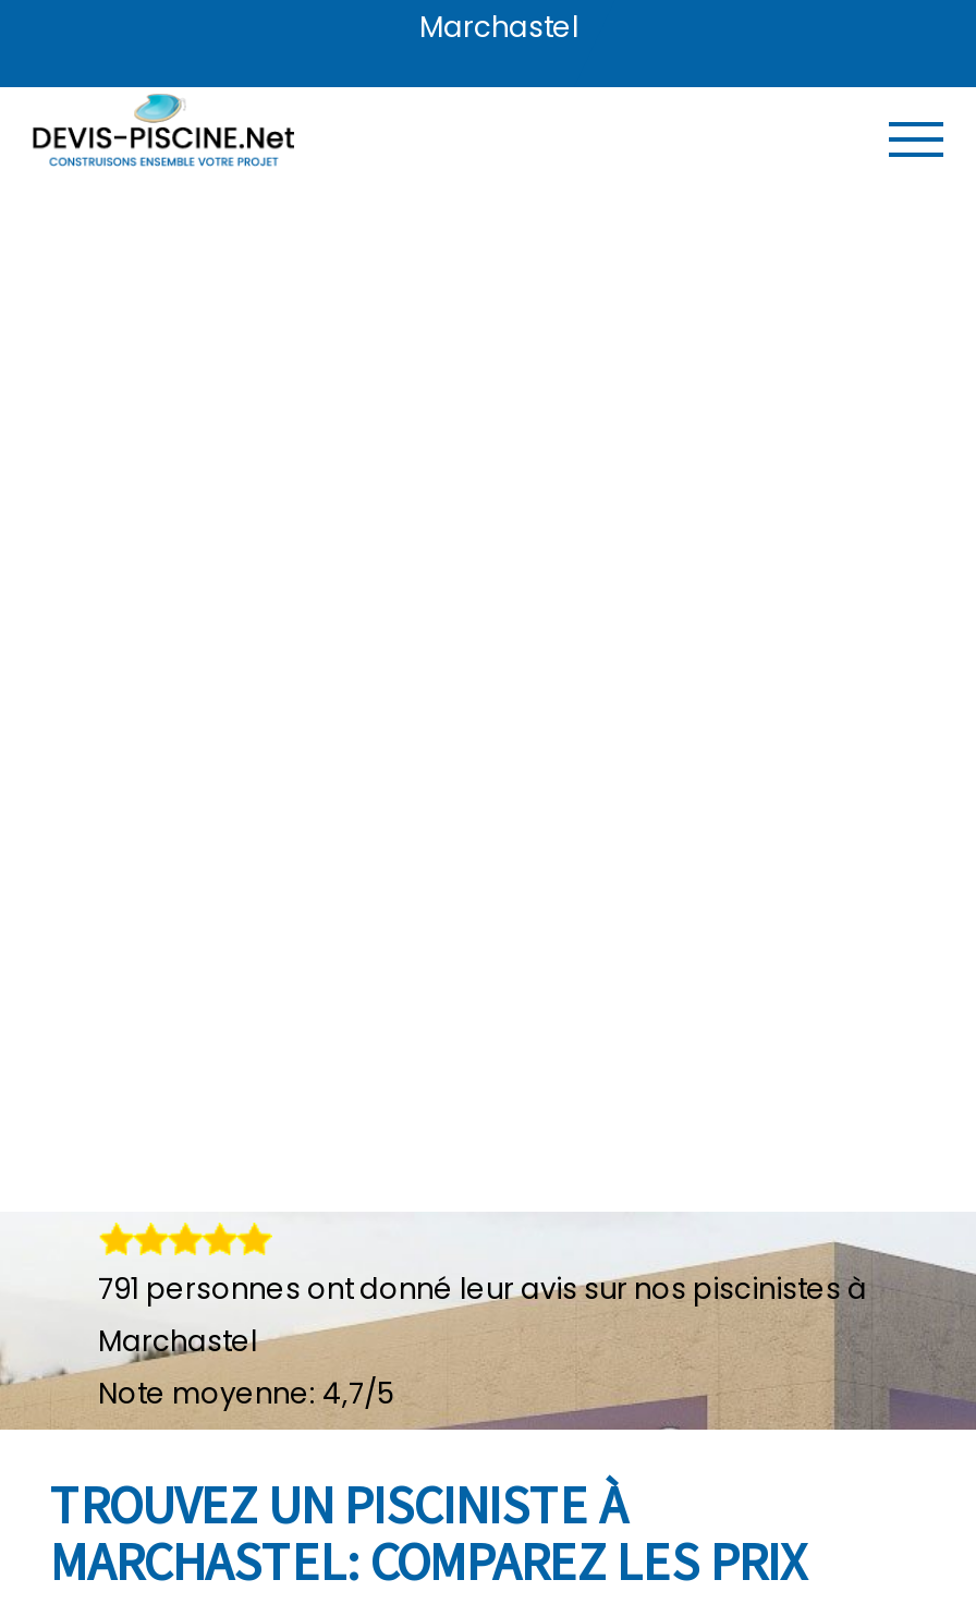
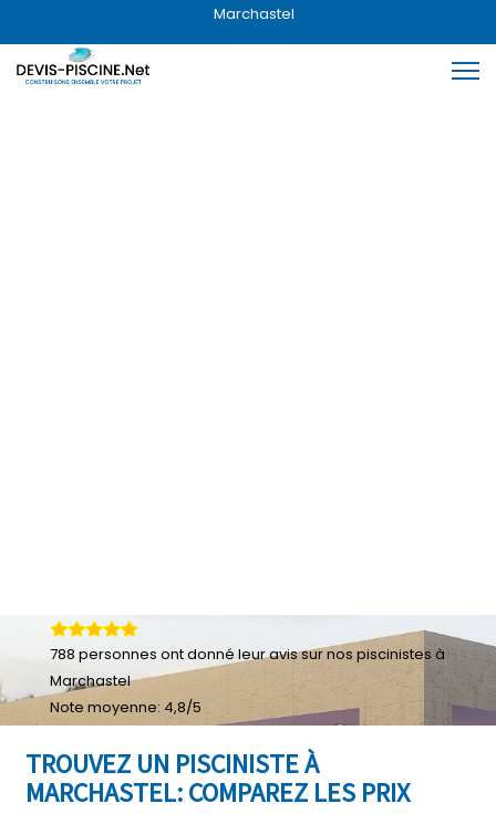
[98,1268,867,1310] 791 personnes ont donné leur avis sur nos piscinistes à -> [50,644,445,665] 788 personnes ont donné leur avis sur nos piscinistes à
[98,1373,394,1414] Note moyenne: 4,7/5 -> [50,697,201,718] Note moyenne: 4,8/5

